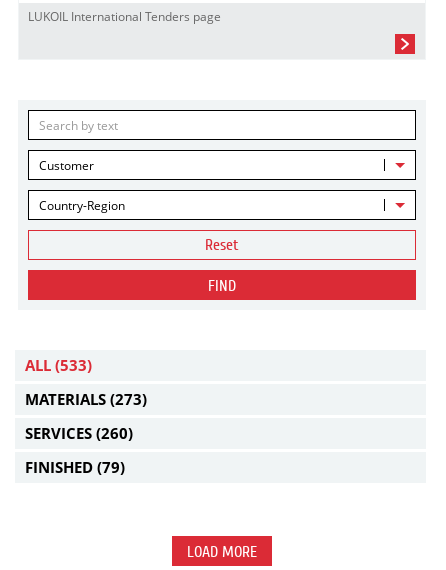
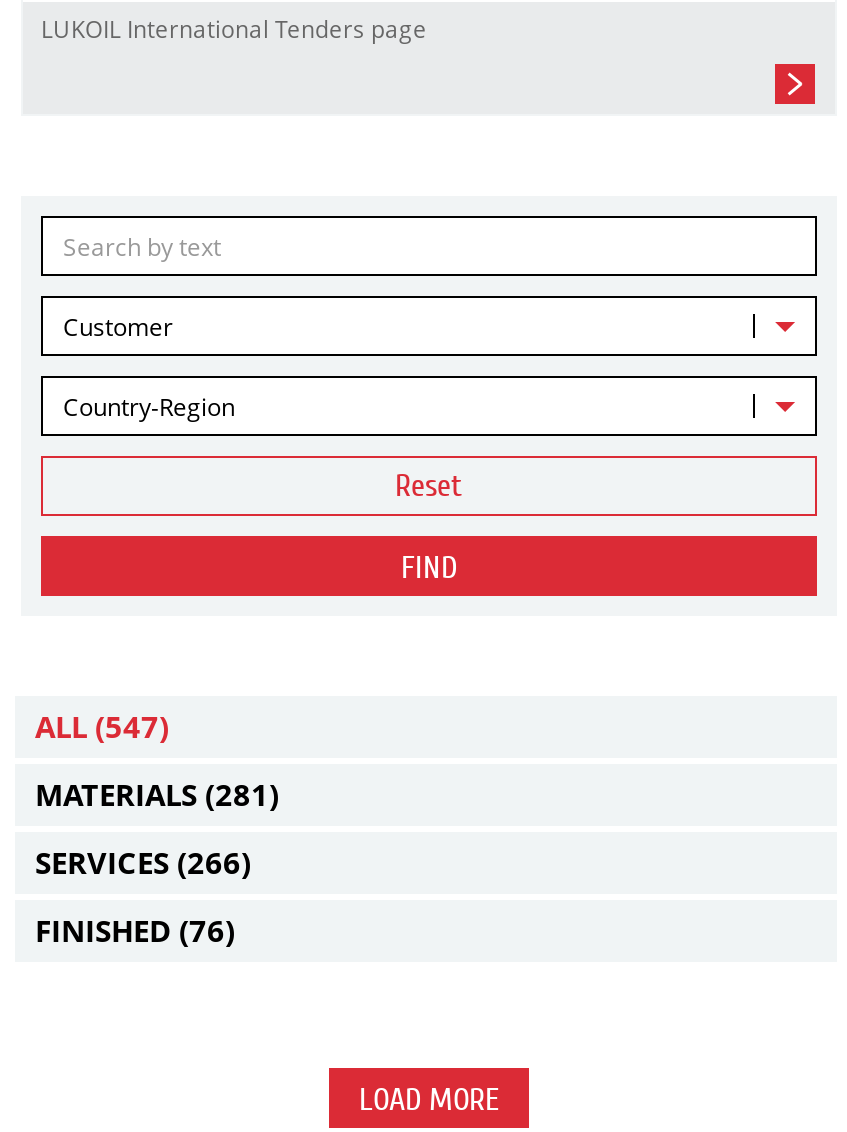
[25,355,92,375] ALL (533) -> [35,706,169,746] ALL (547)
[25,389,147,409] MATERIALS (273) -> [35,774,279,814] MATERIALS (281)
[25,423,133,443] SERVICES (260) -> [35,842,251,882] SERVICES (266)
[25,457,125,477] FINISHED (79) -> [35,910,235,950] FINISHED (76)

